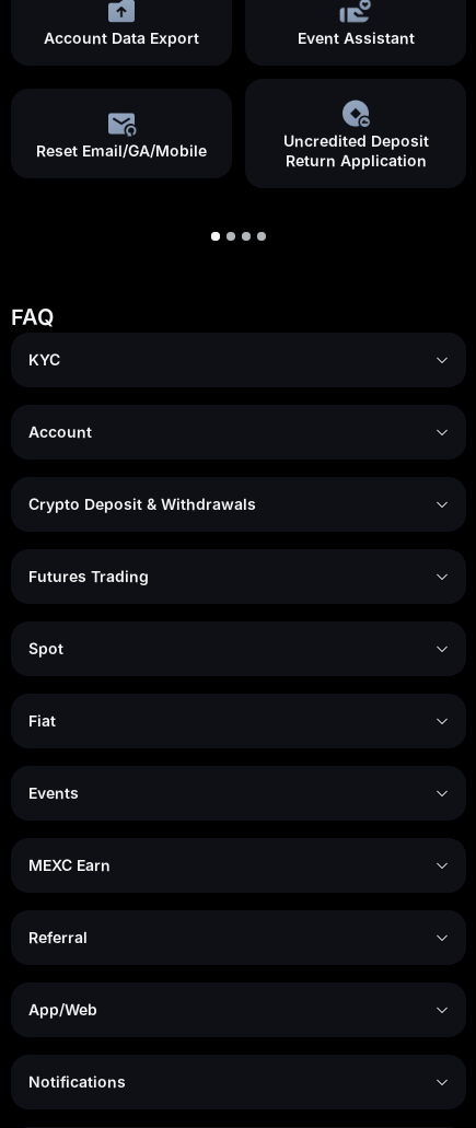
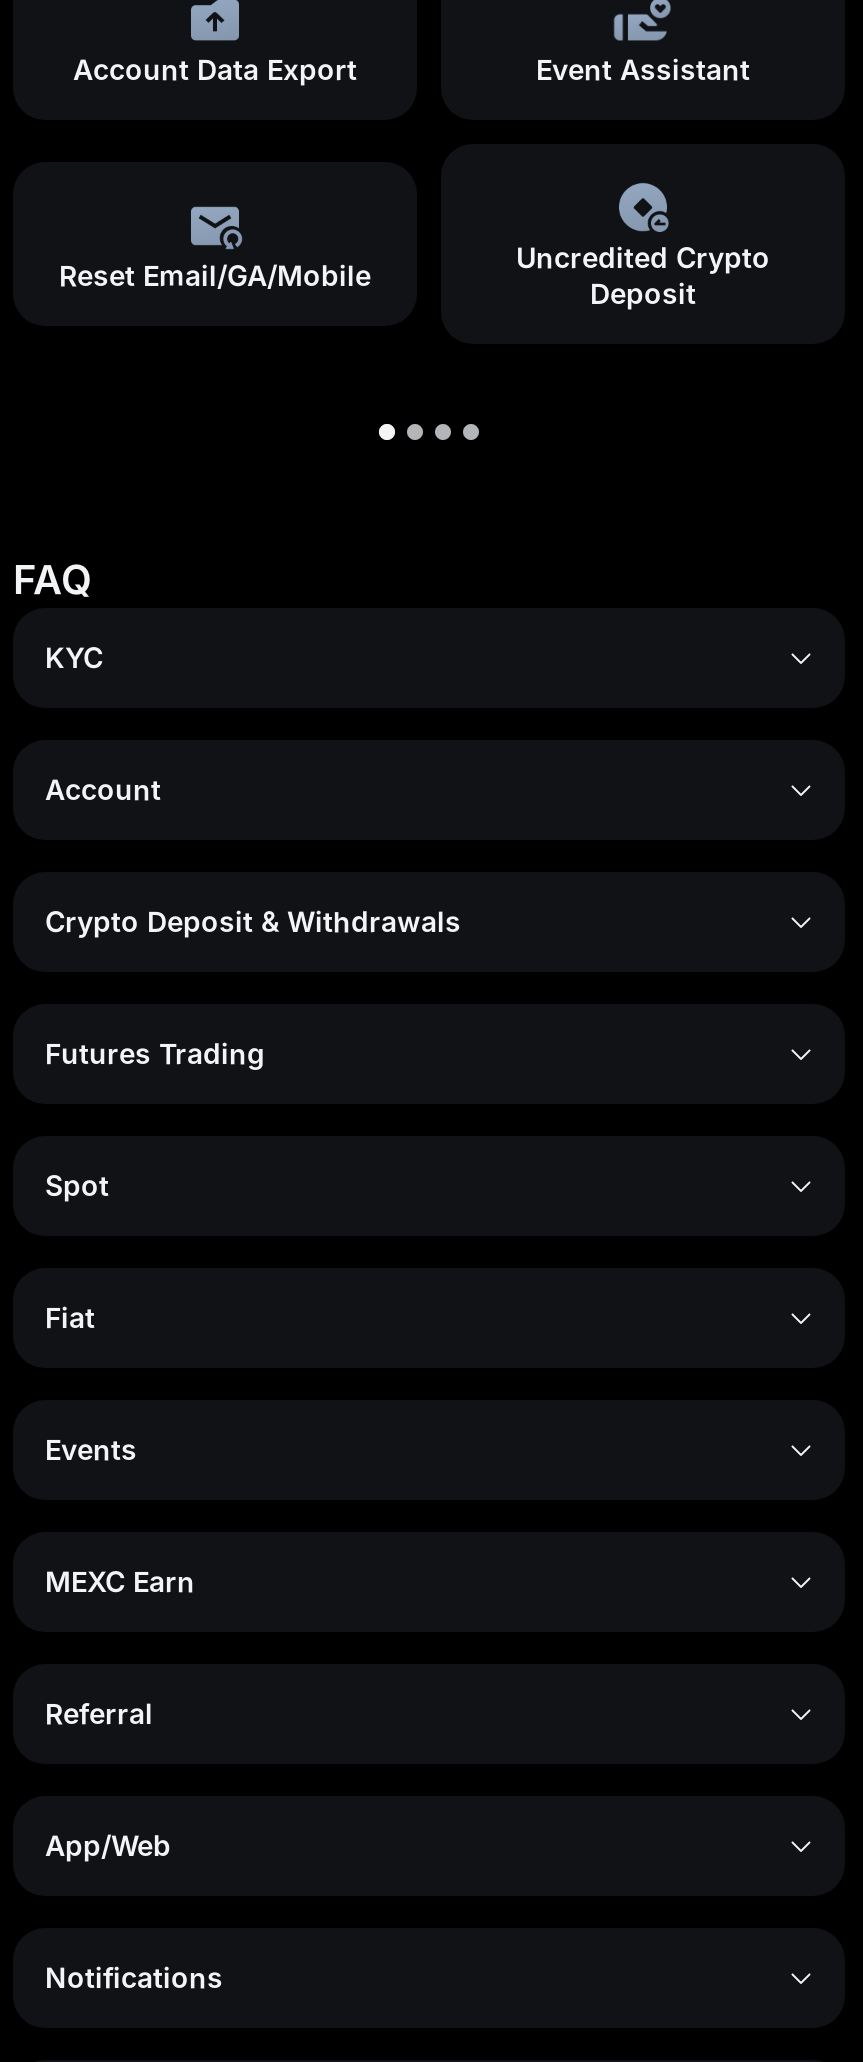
[283,131,428,170] Uncredited Deposit | Return Application -> [516,240,770,310] Uncredited Crypto | Deposit

